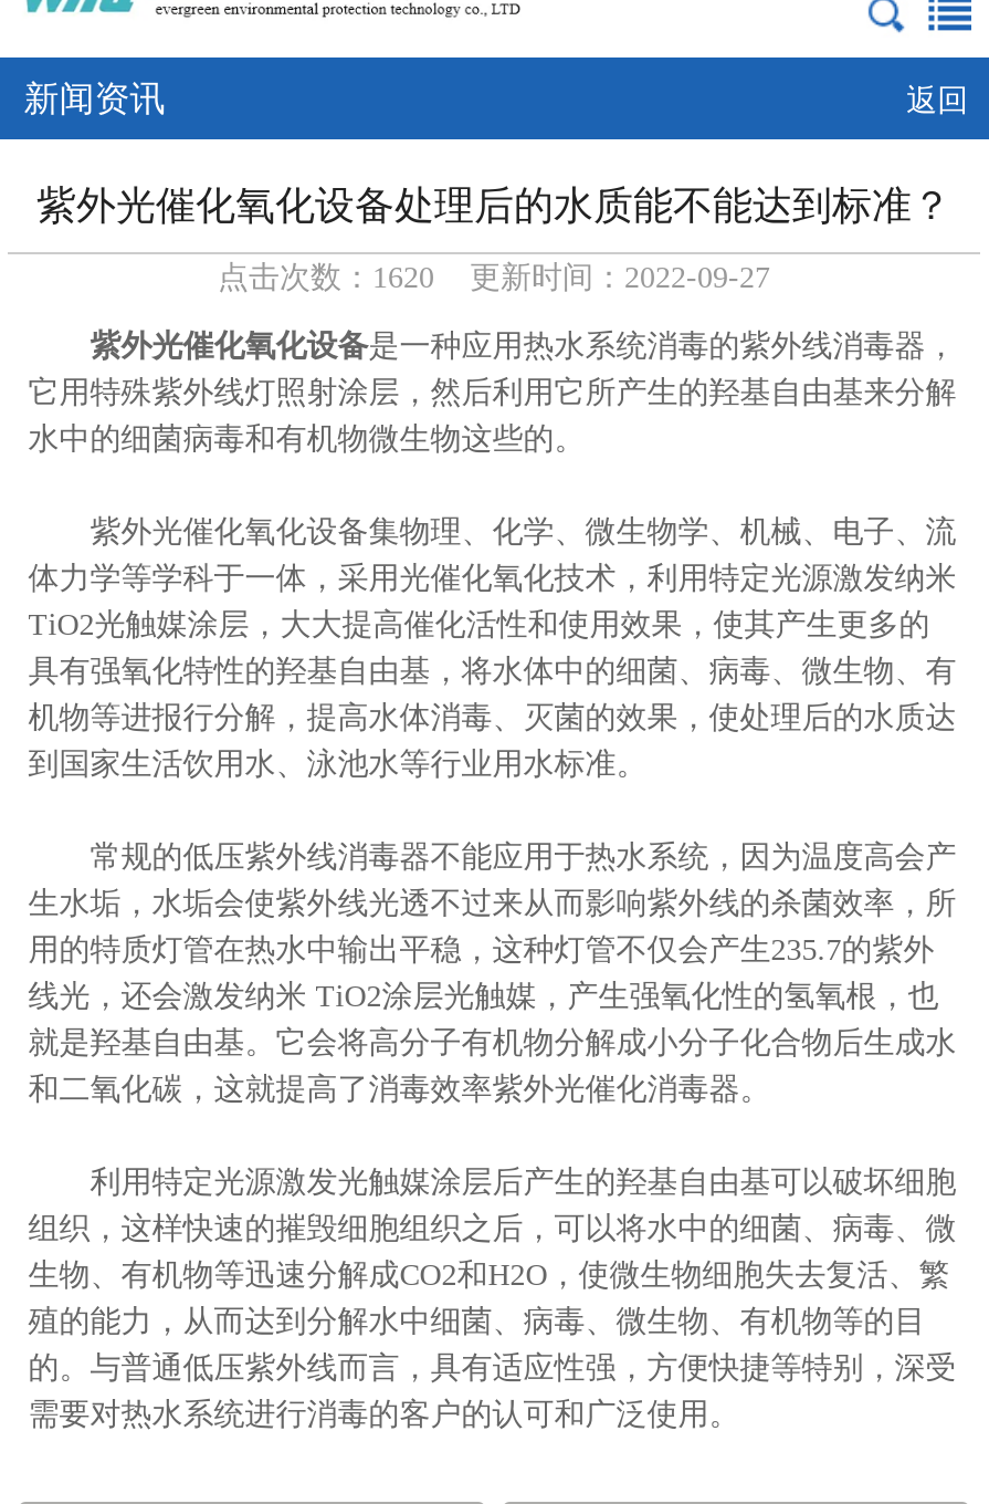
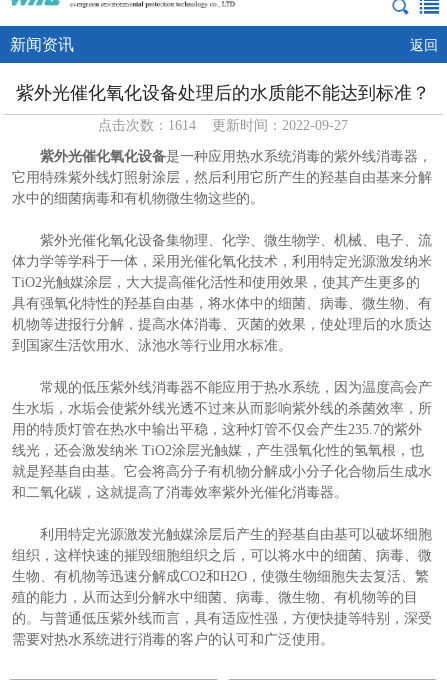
[218,261,770,294] 点击次数：1620 更新时间：2022-09-27 -> [98,118,348,133] 点击次数：1614 更新时间：2022-09-27

